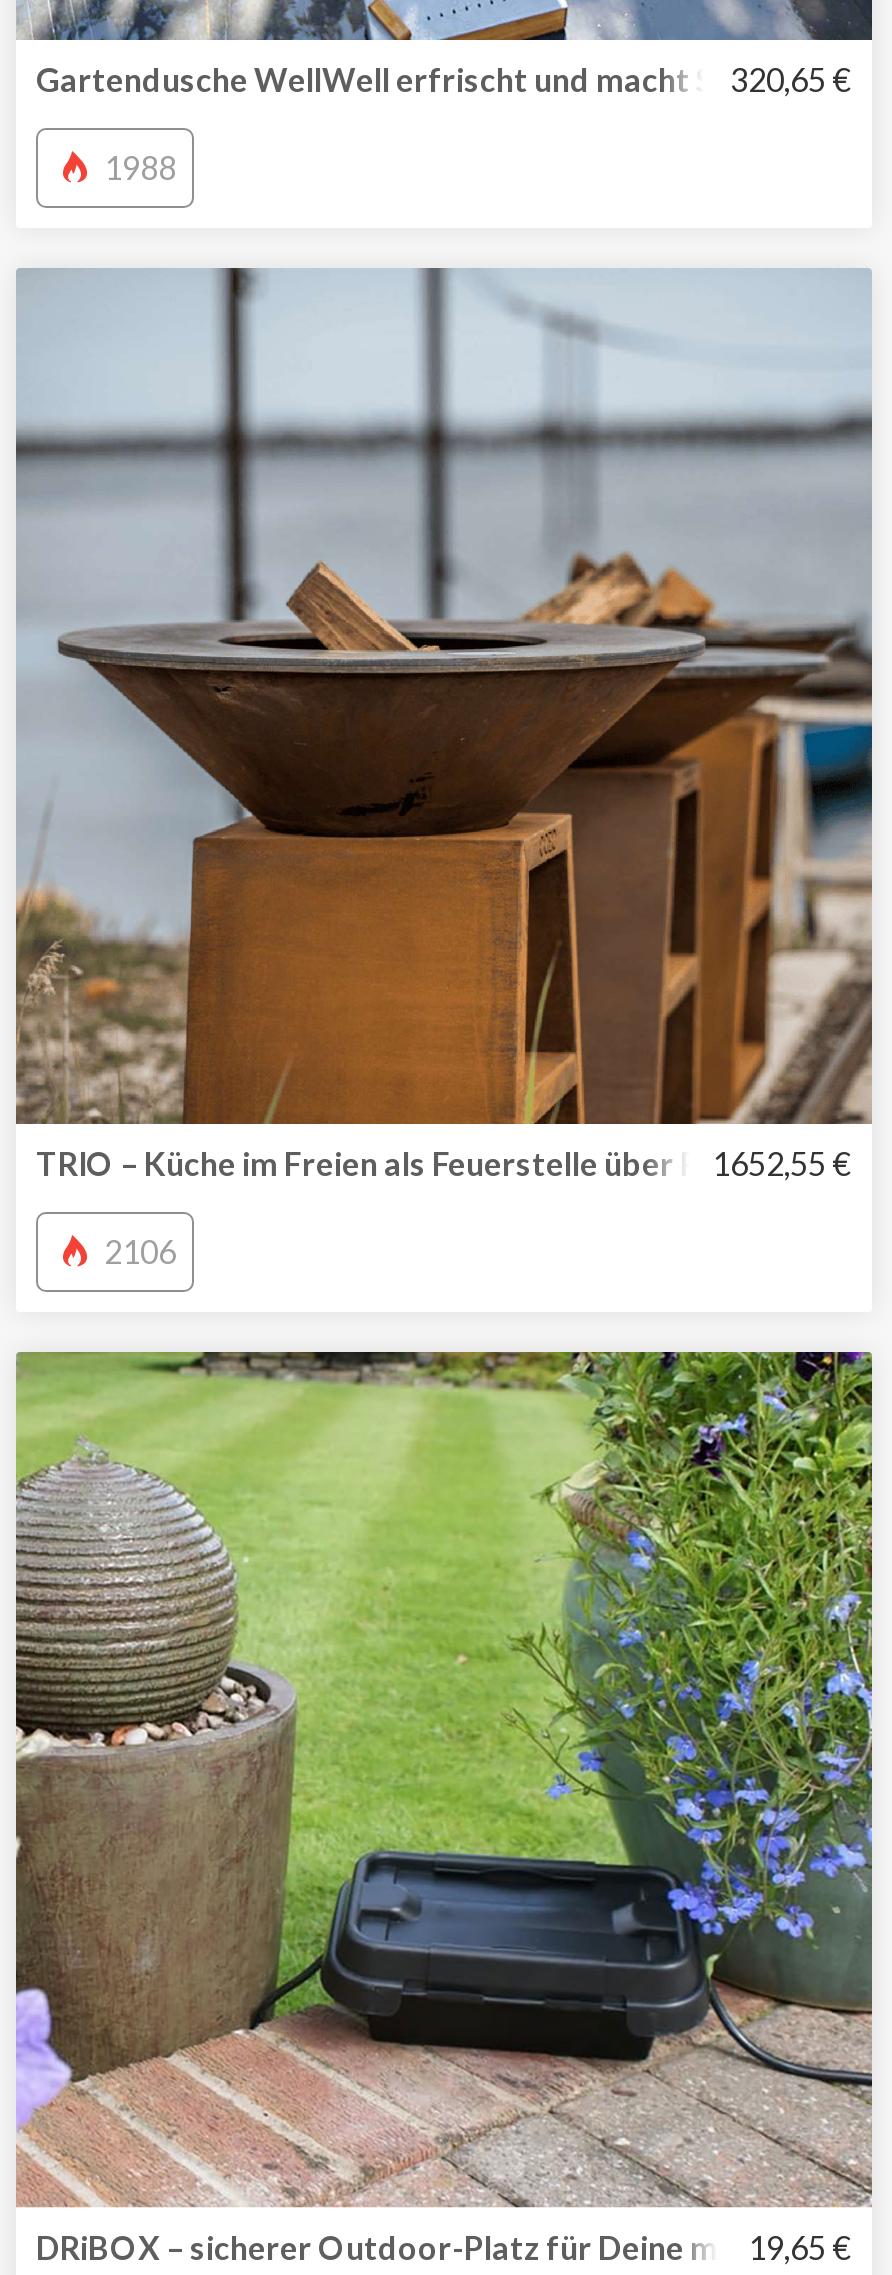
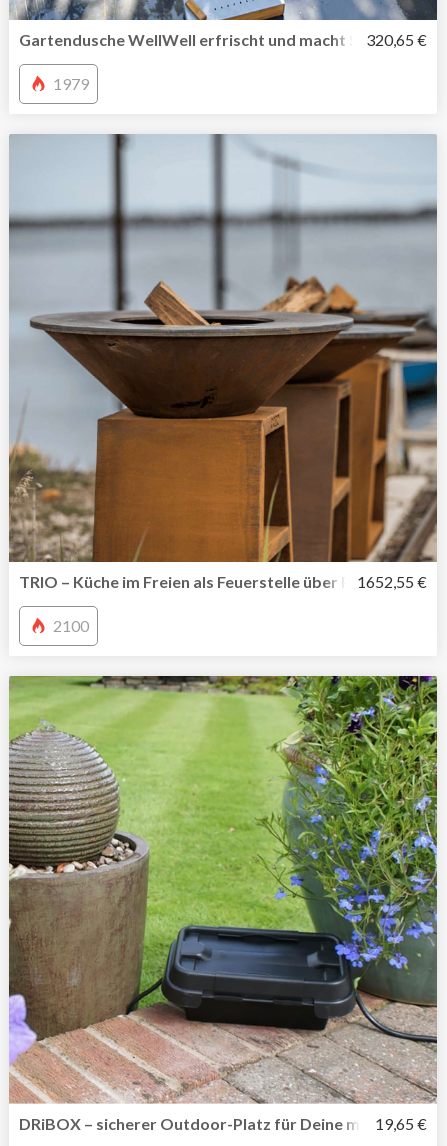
[104,148,176,186] 1988 -> [53,74,89,93] 1979
[104,1232,176,1270] 2106 -> [53,616,89,635] 2100

